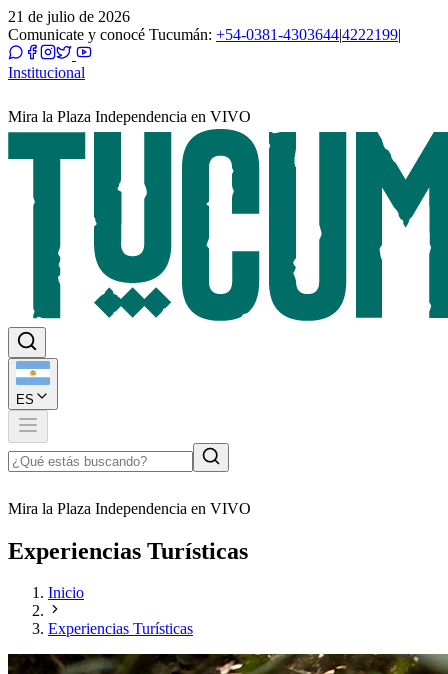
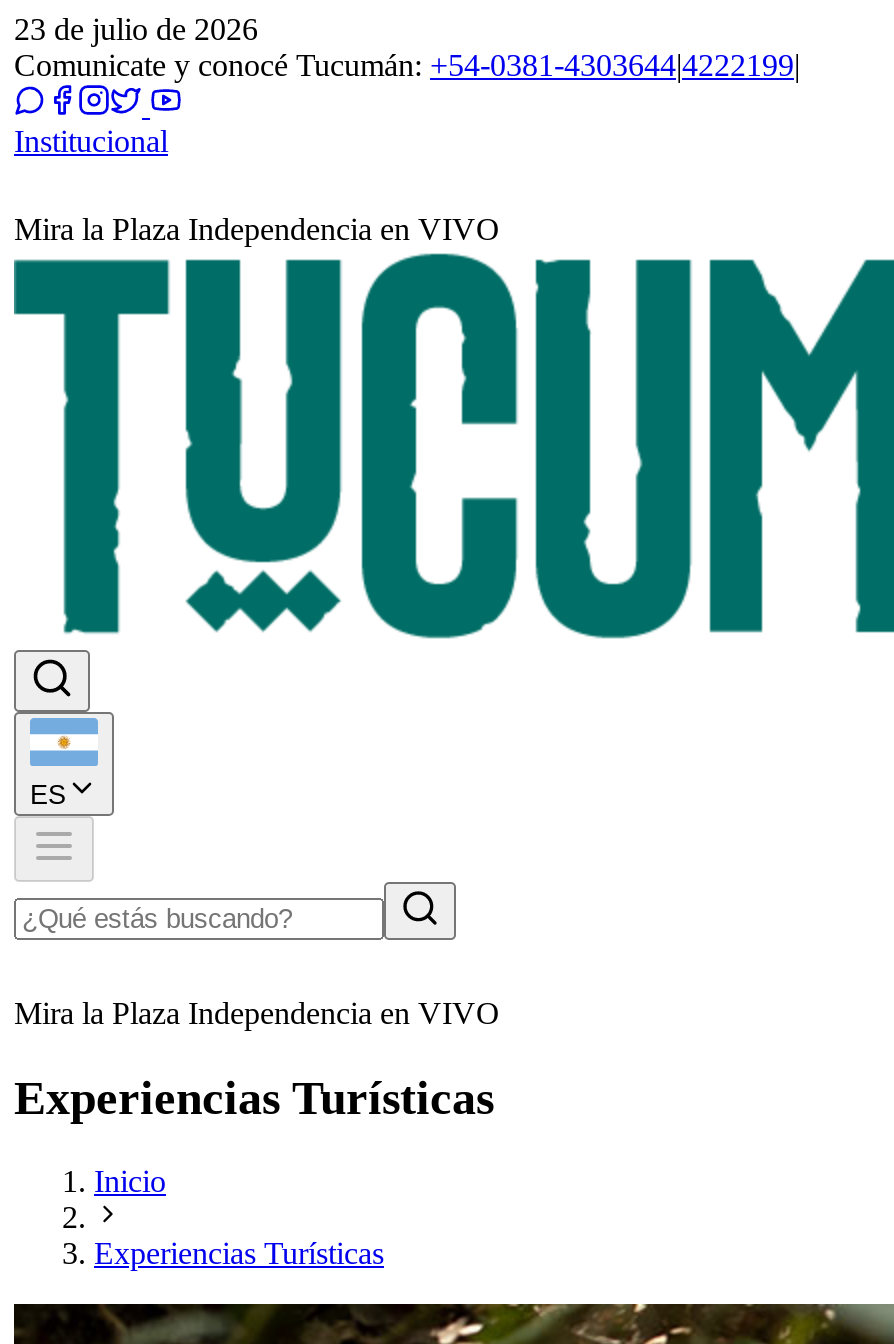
[8,8,130,25] 21 de julio de 2026 -> [14,12,258,46] 23 de julio de 2026

